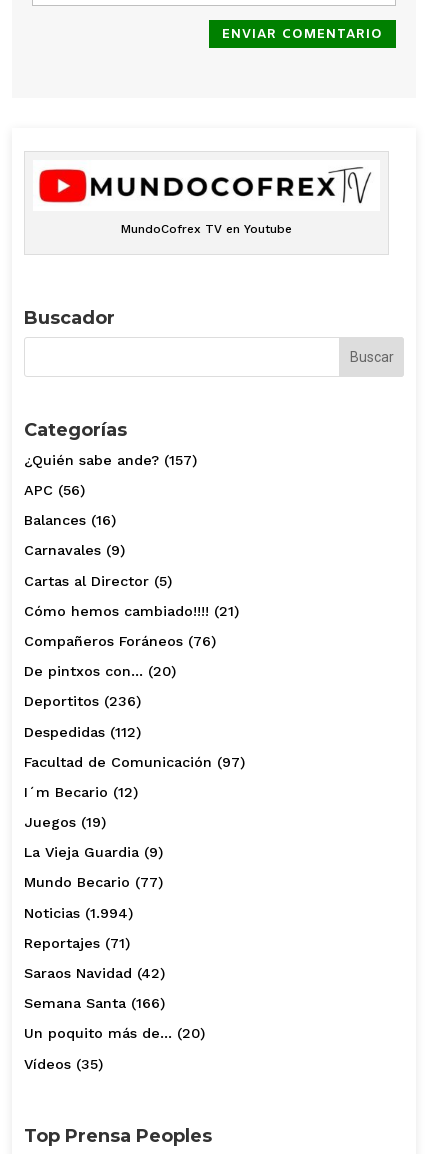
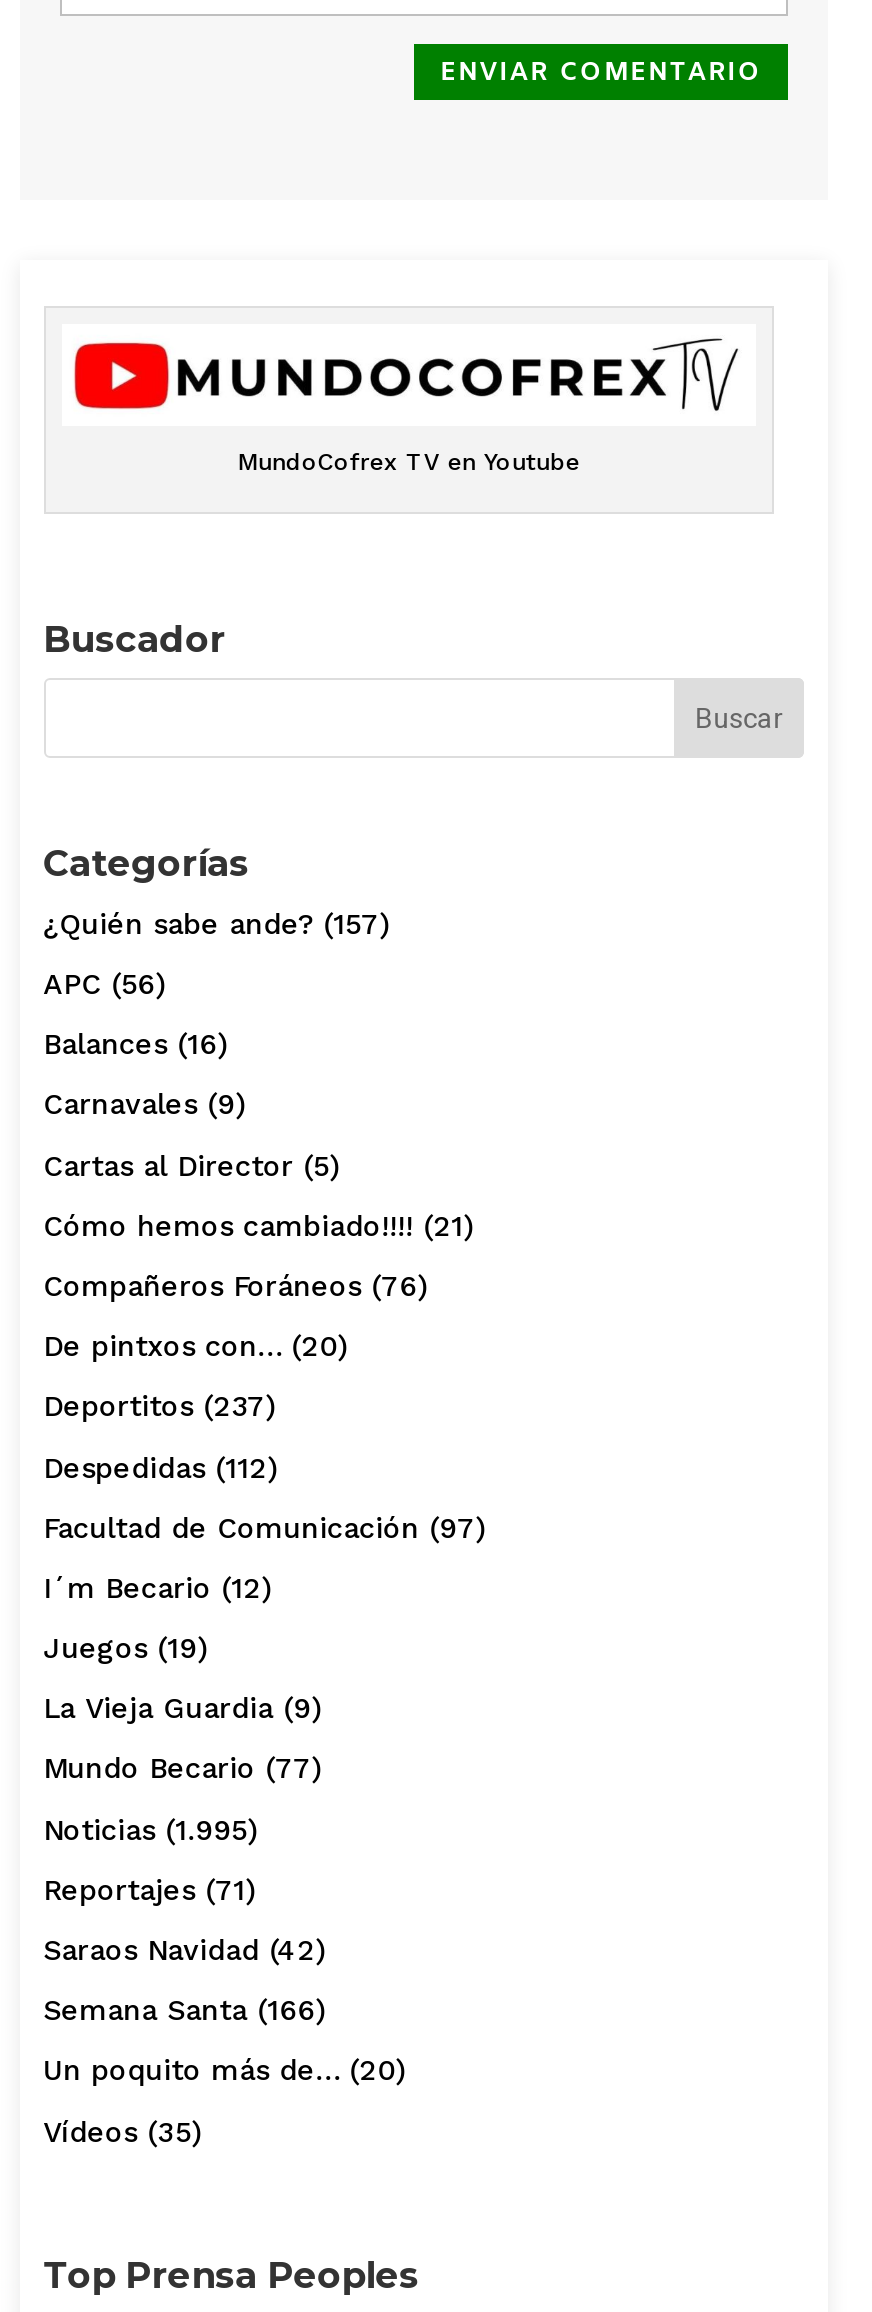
[24,693,141,709] Deportitos (236) -> [43,1391,275,1423] Deportitos (237)
[24,905,133,921] Noticias (1.994) -> [43,1813,257,1845] Noticias (1.995)

